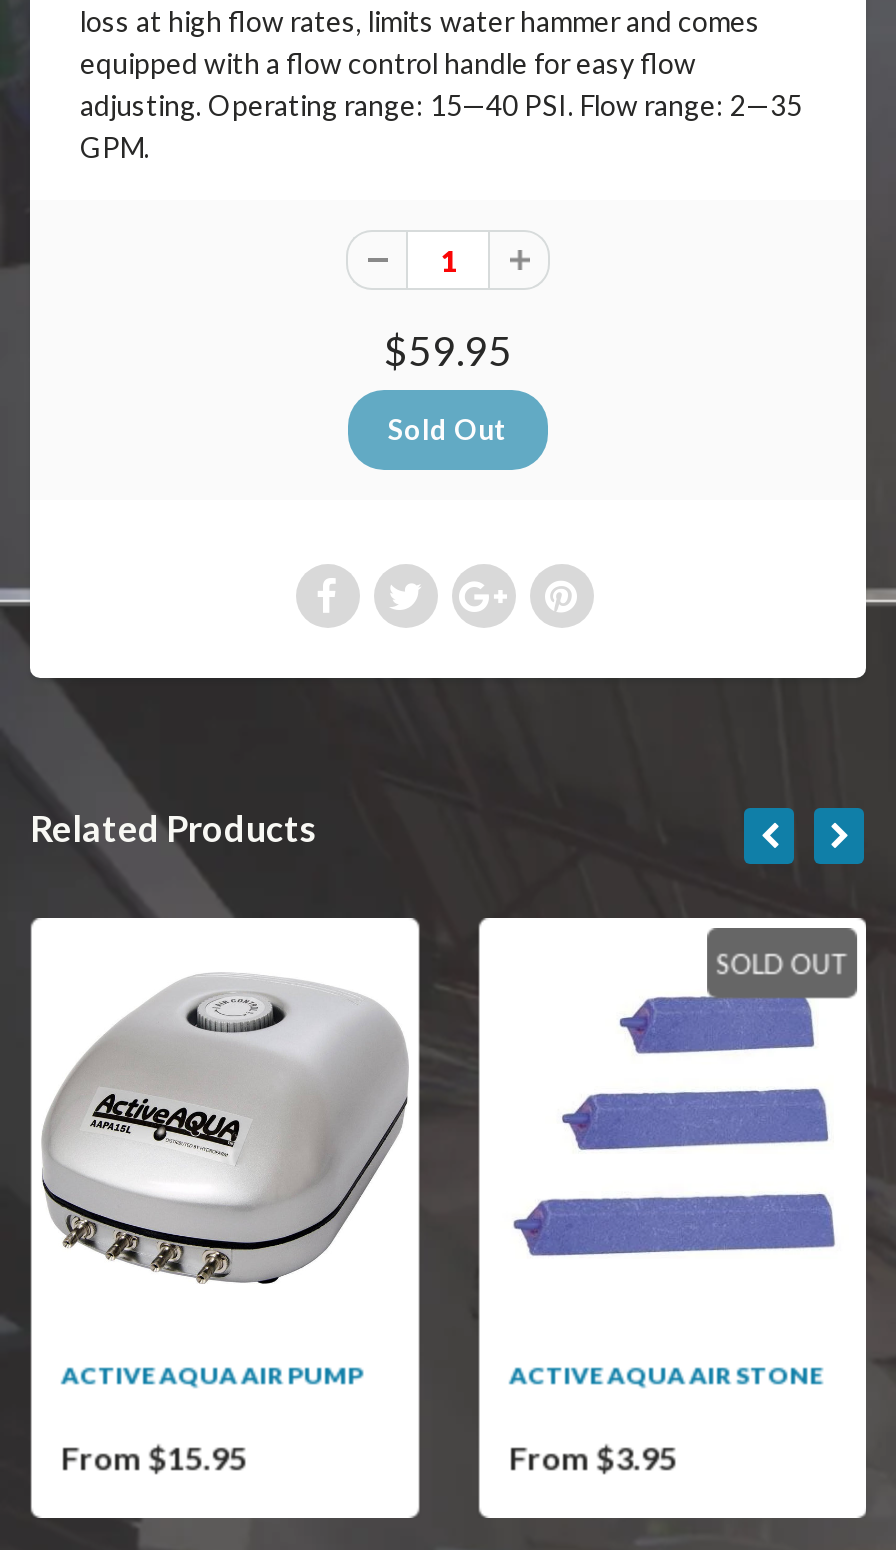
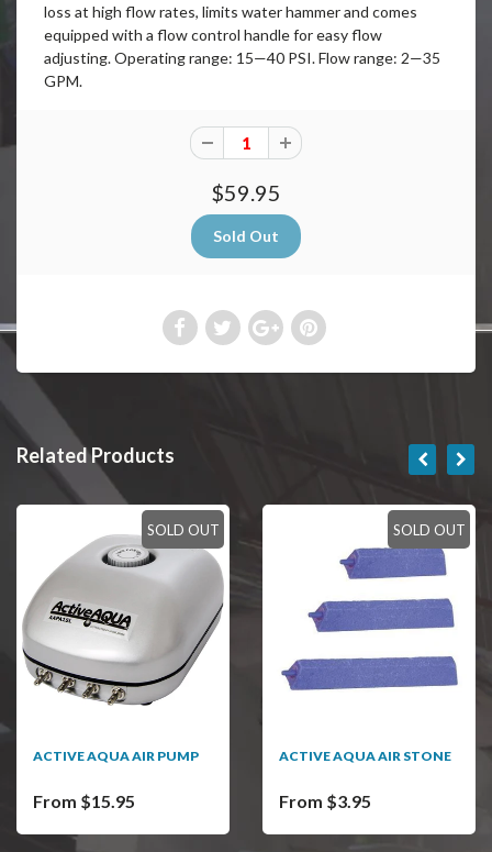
none -> [147,521,219,539] SOLD OUT

